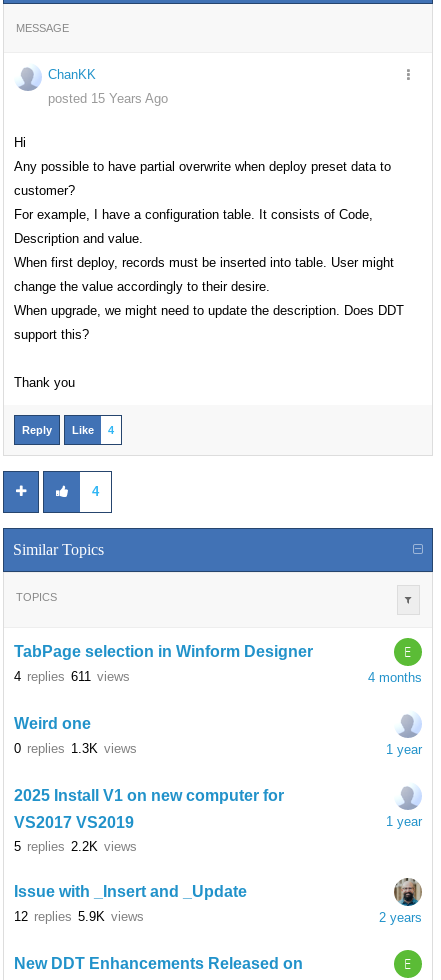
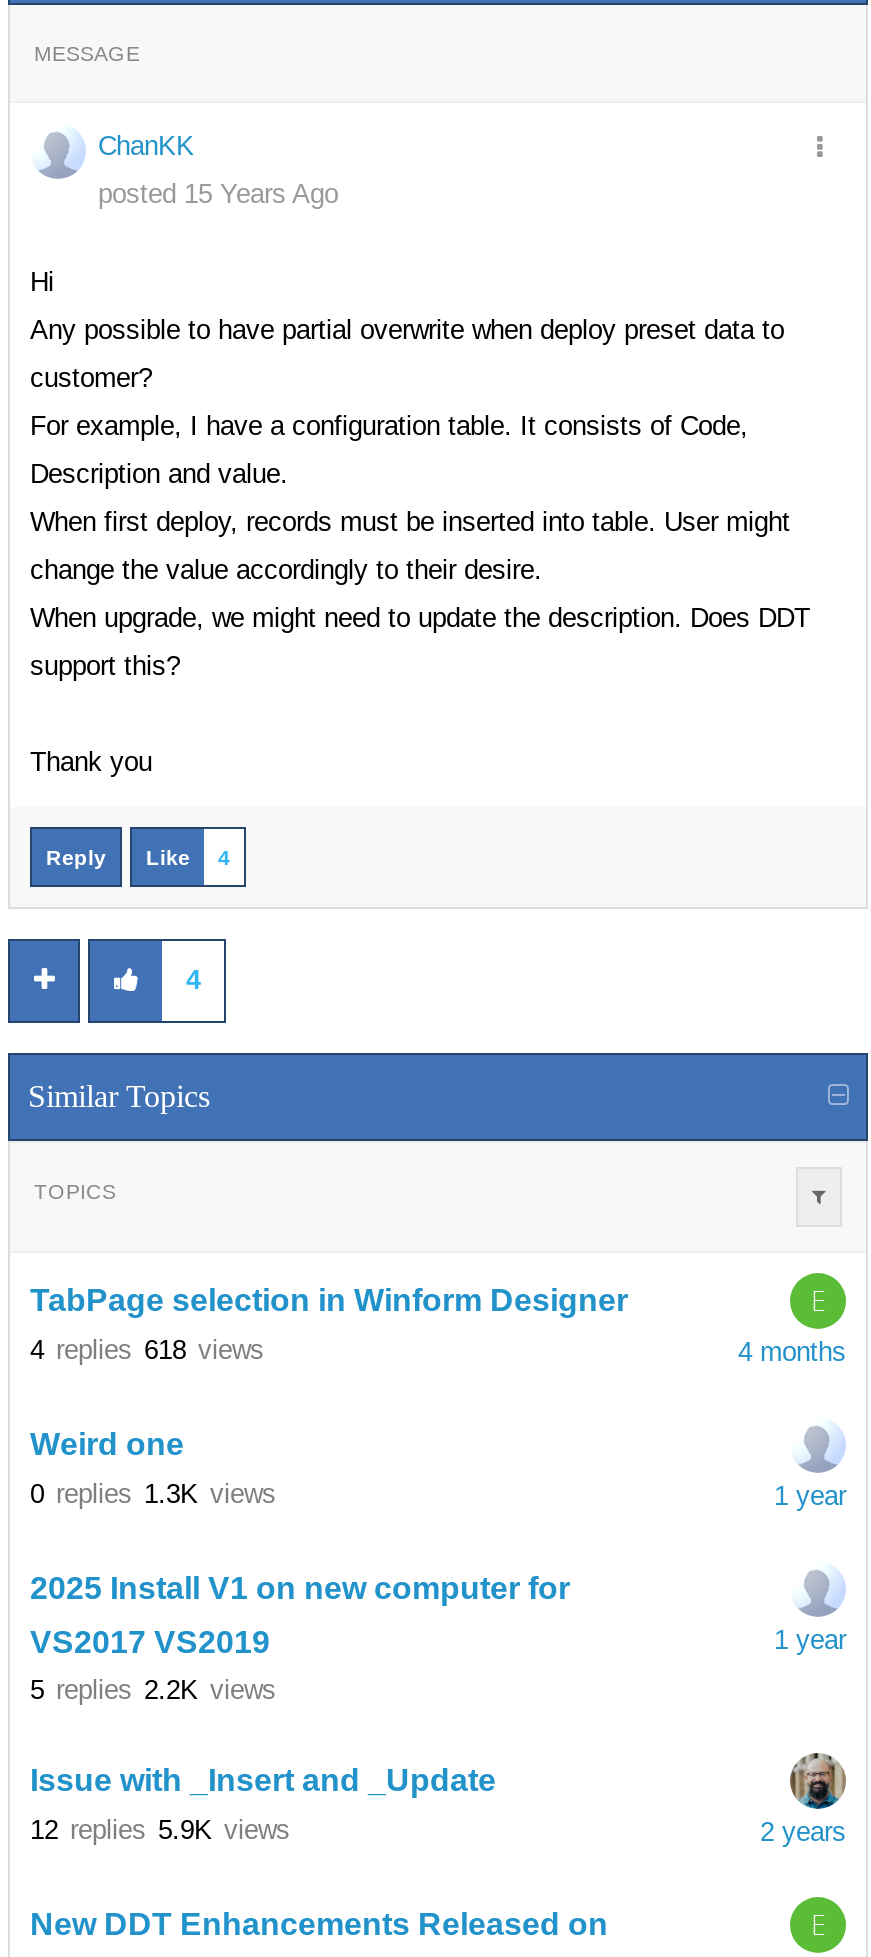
[14,669,130,684] 4 replies 611 views -> [30,1334,264,1364] 4 replies 618 views

